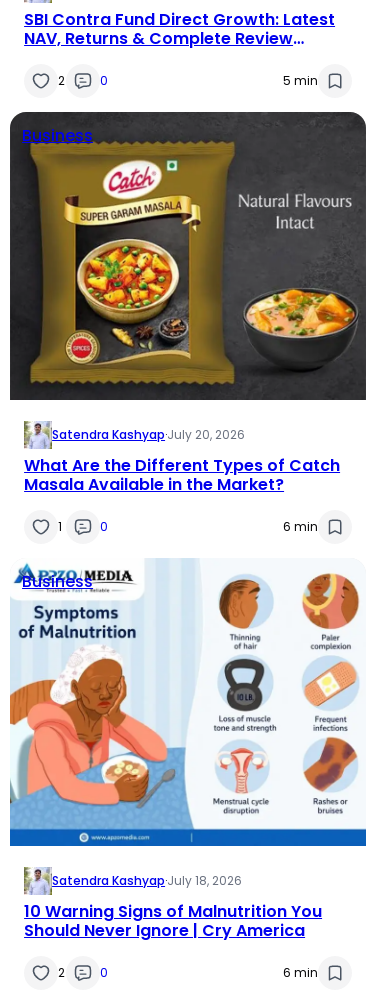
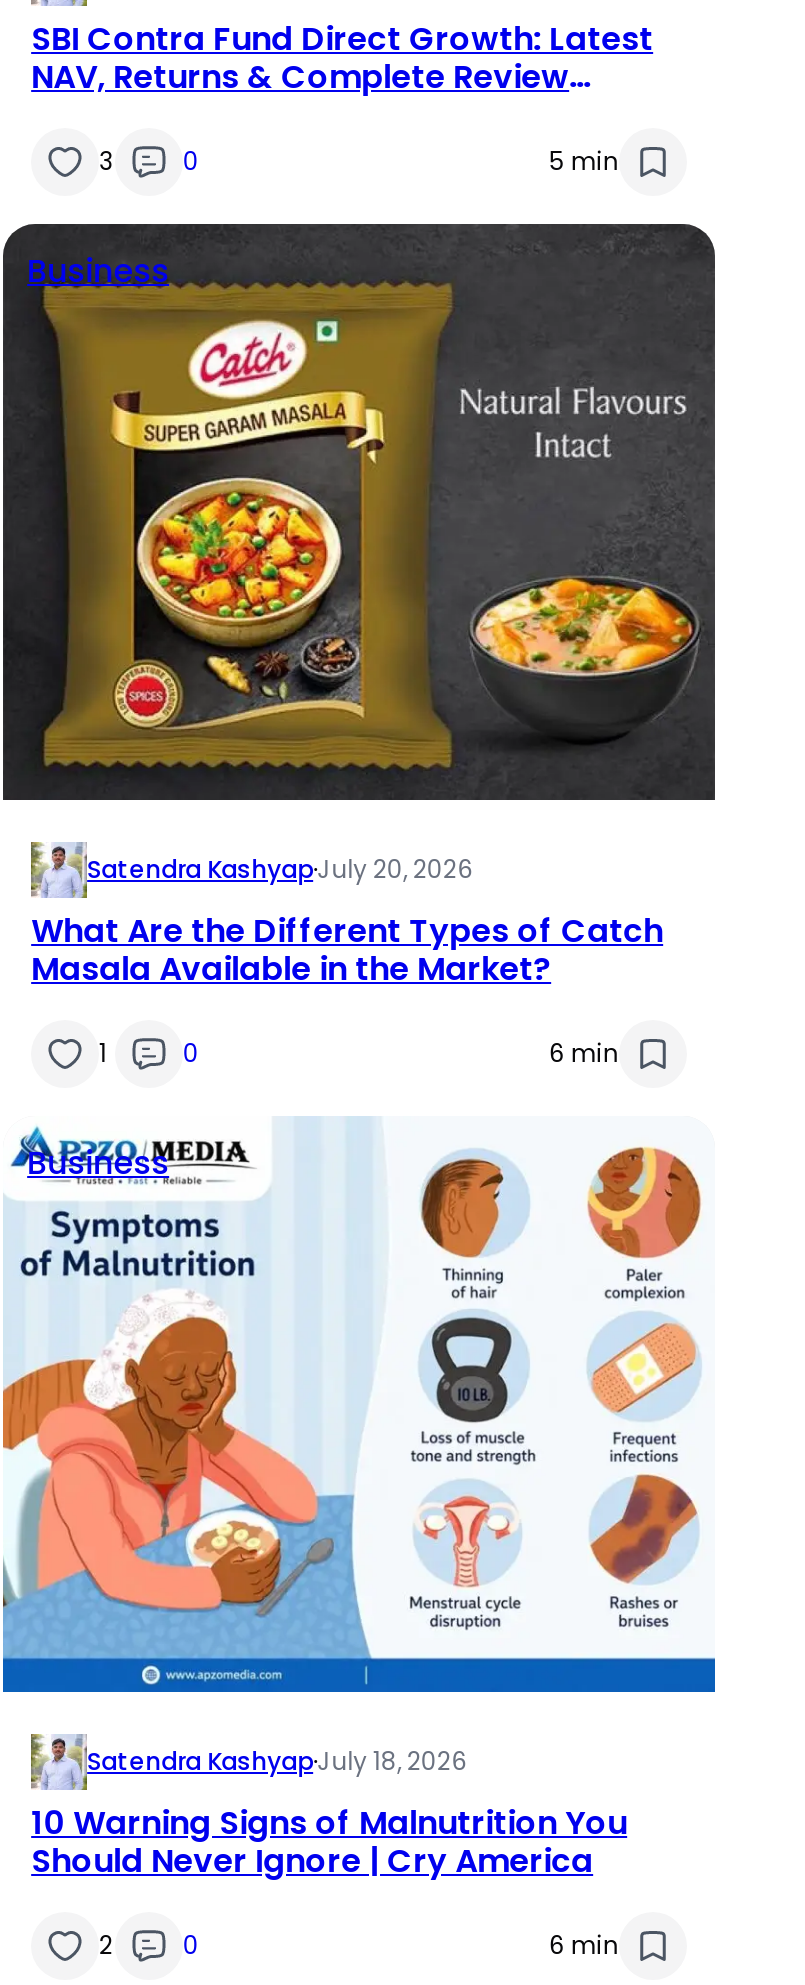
[58,72,65,89] 2 -> [99,143,113,177] 3

